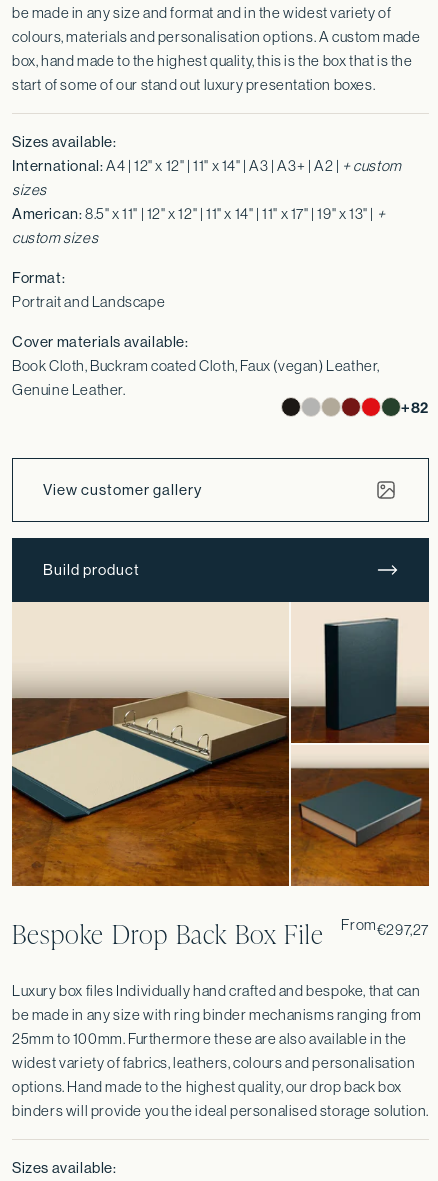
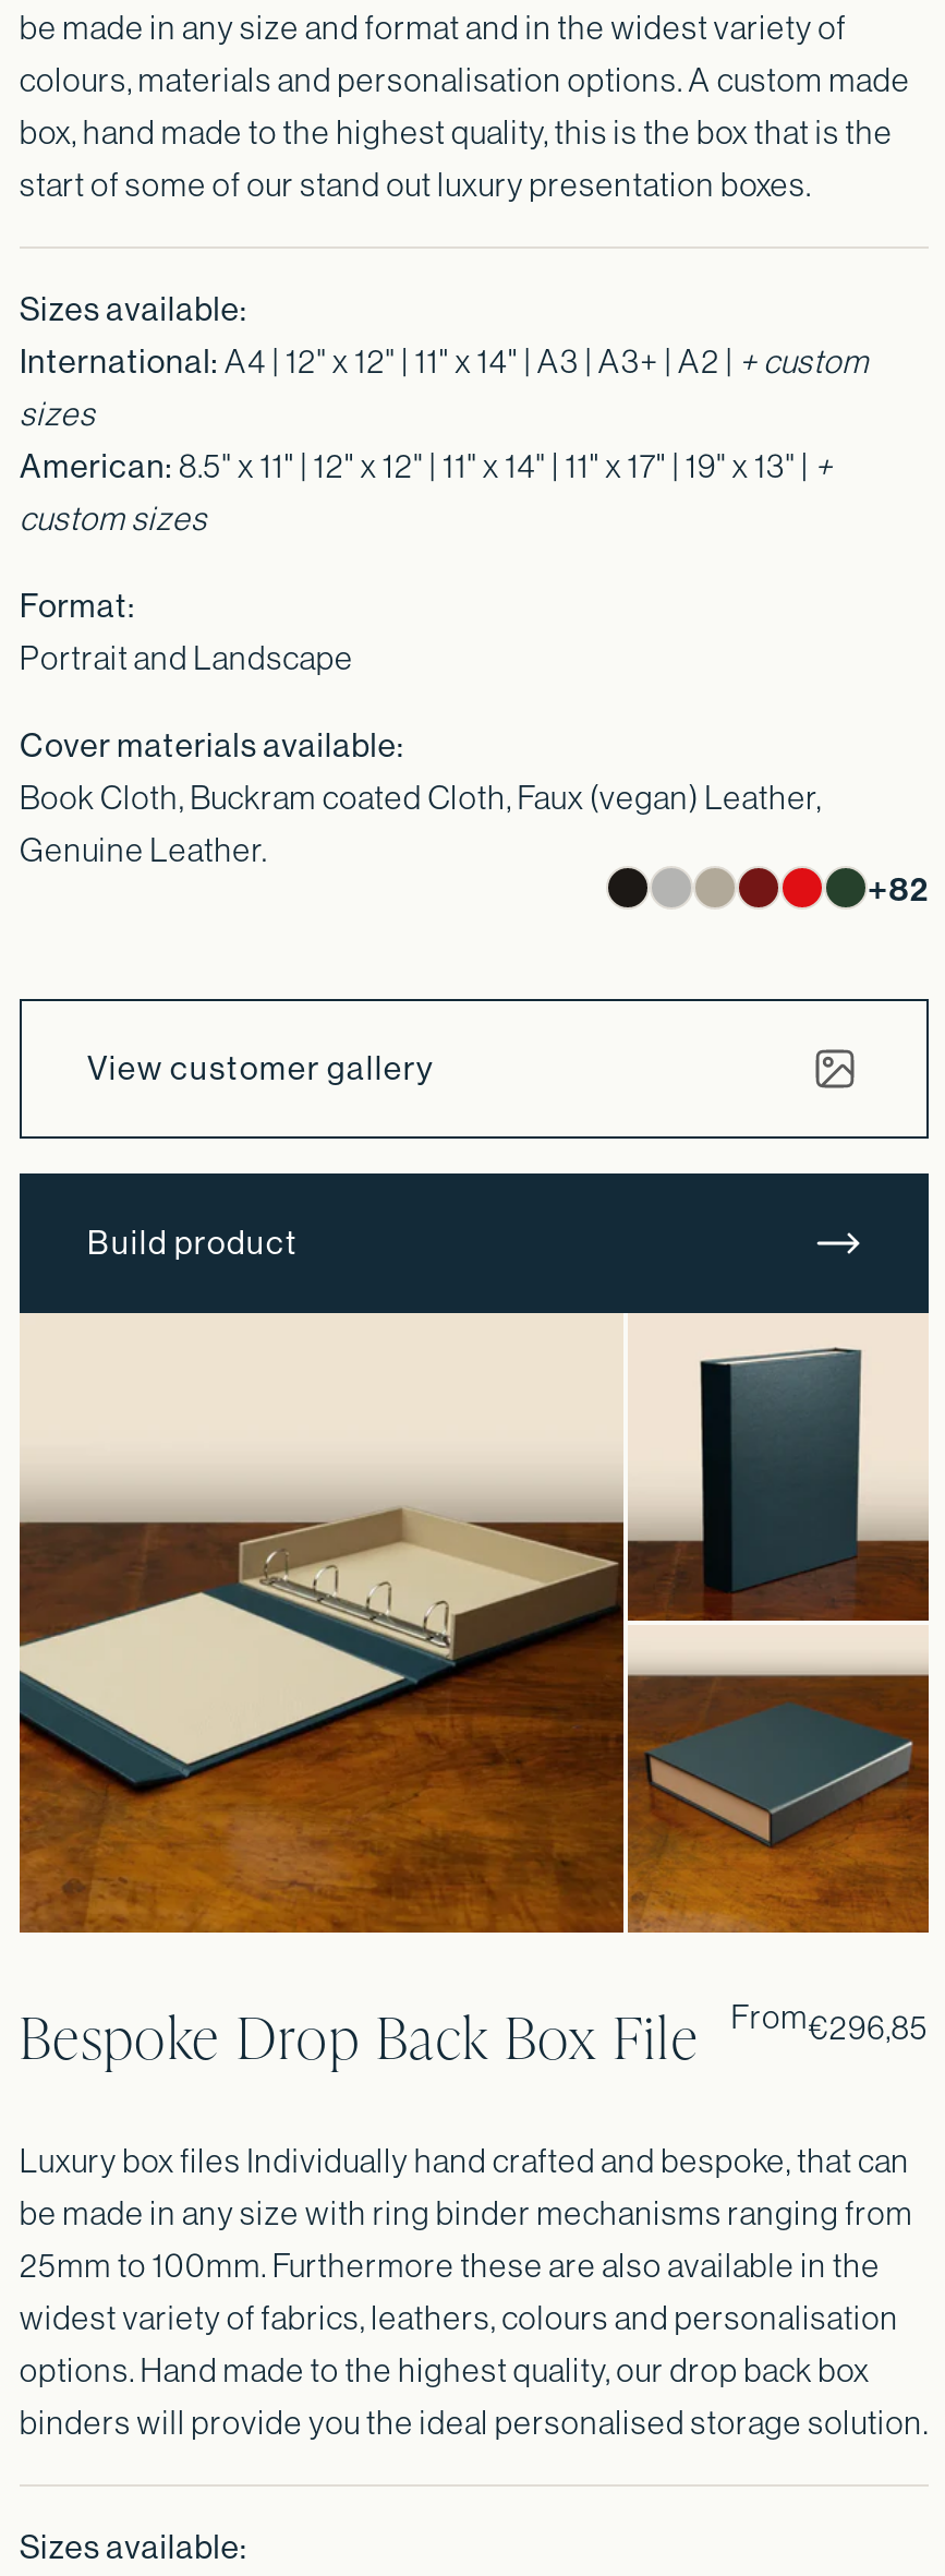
[12,916,429,950] Bespoke Drop Back Box File From€297,27 -> [20,1998,929,2072] Bespoke Drop Back Box File From€296,85

